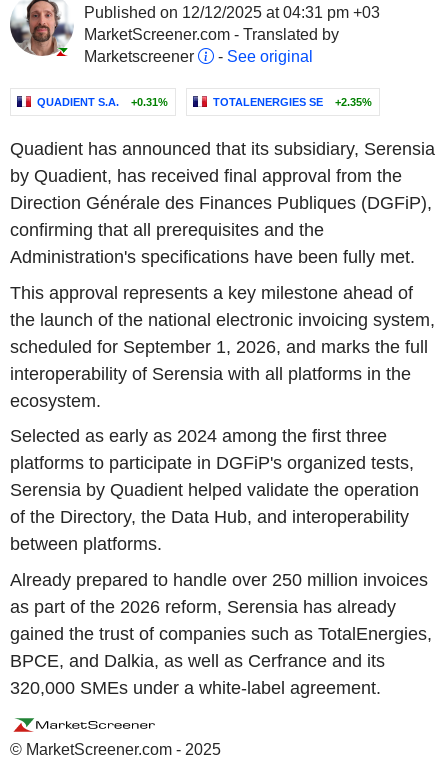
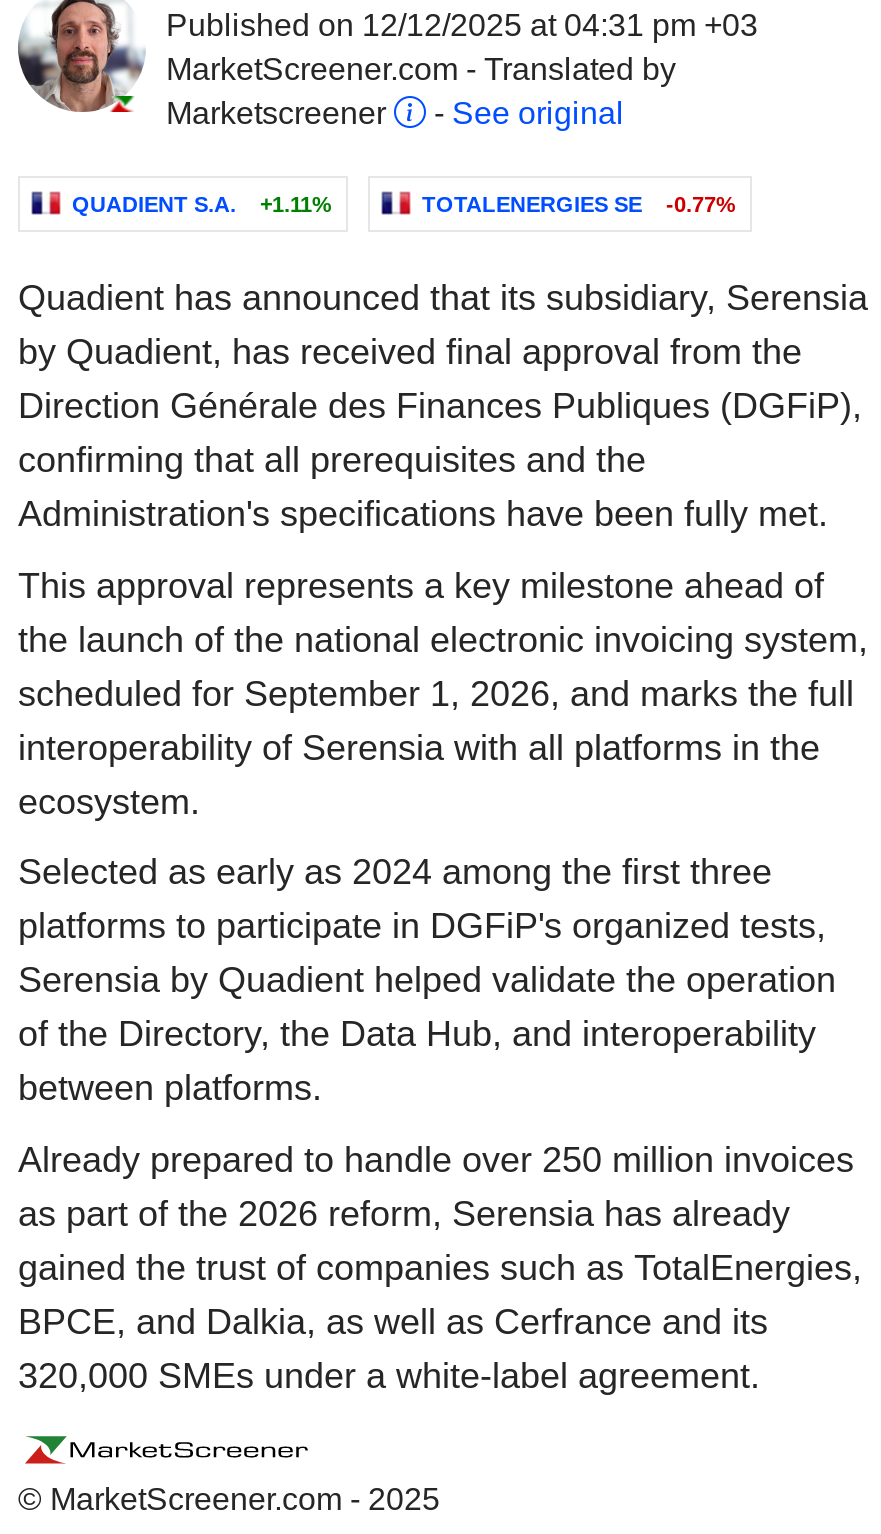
[37,96,168,108] QUADIENT S.A. +0.31% -> [72,192,332,216] QUADIENT S.A. +1.11%
[213,96,372,108] TOTALENERGIES SE +2.35% -> [422,192,736,216] TOTALENERGIES SE -0.77%

